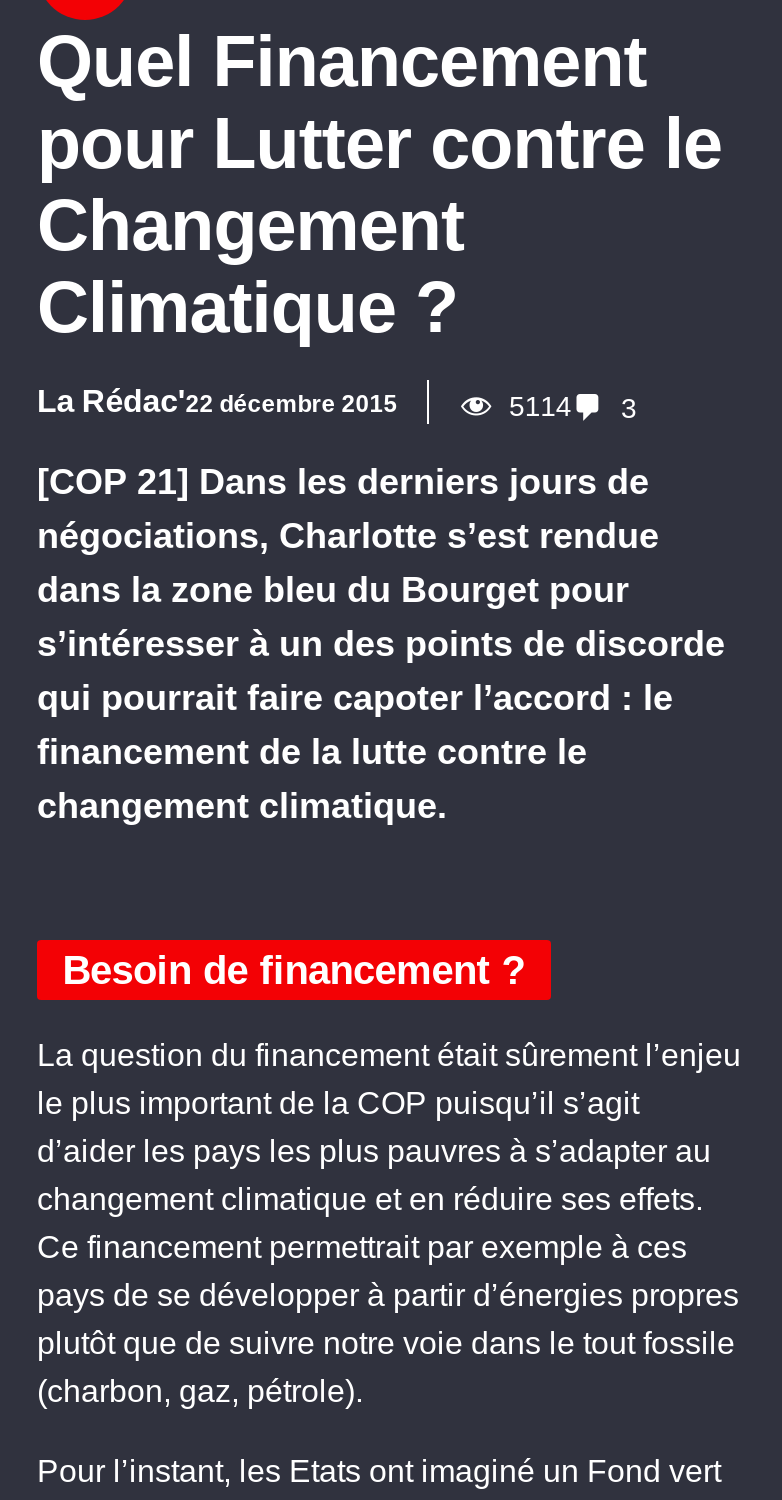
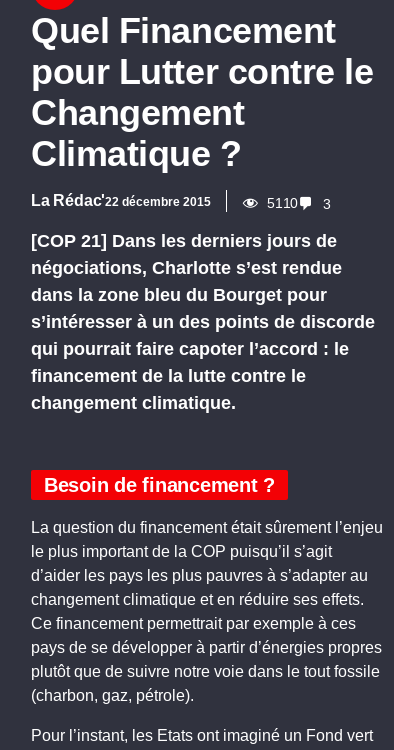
[509,391,637,424] 5114 3 -> [267,195,331,212] 5110 3

